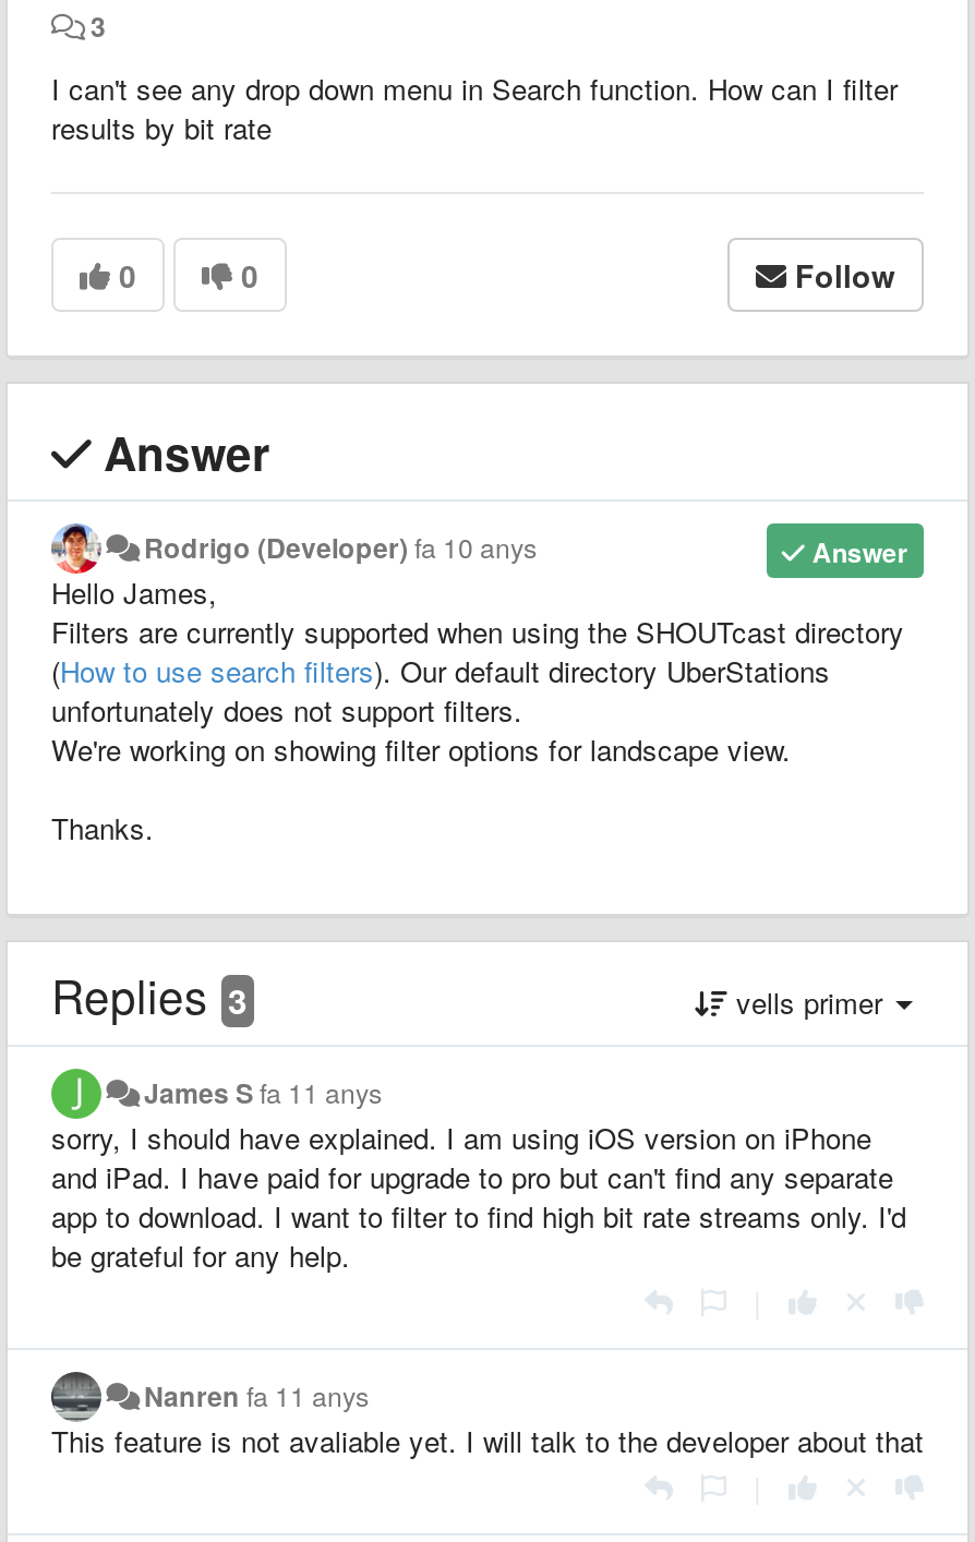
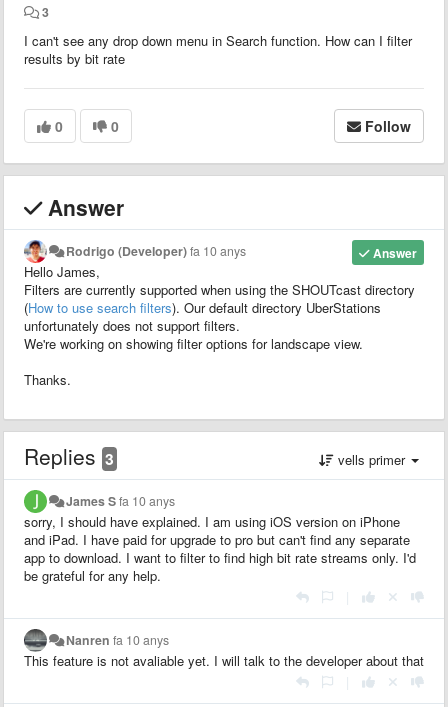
[144,1072,381,1111] James S fa 11 anys -> [66,492,175,510] James S fa 10 anys
[144,1375,368,1415] Nanren fa 11 anys -> [66,631,169,649] Nanren fa 10 anys

